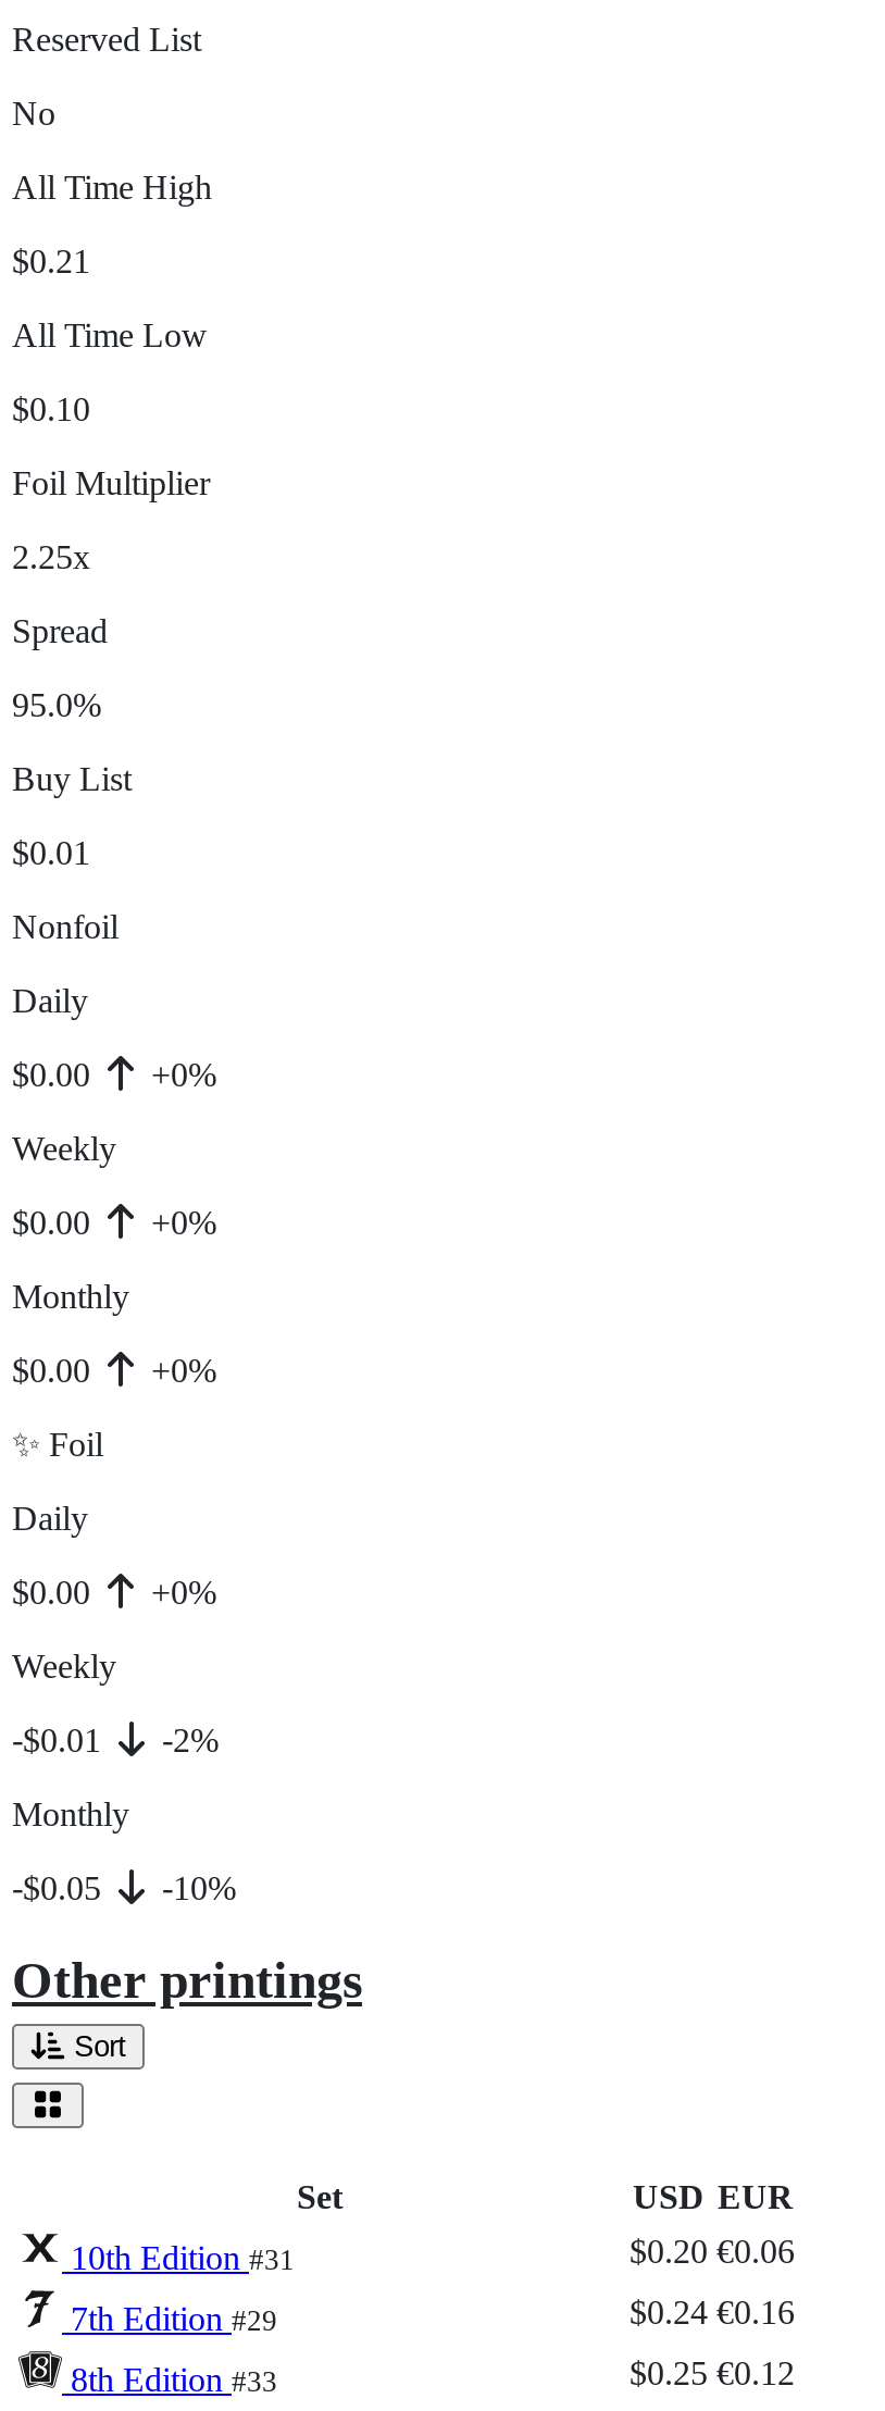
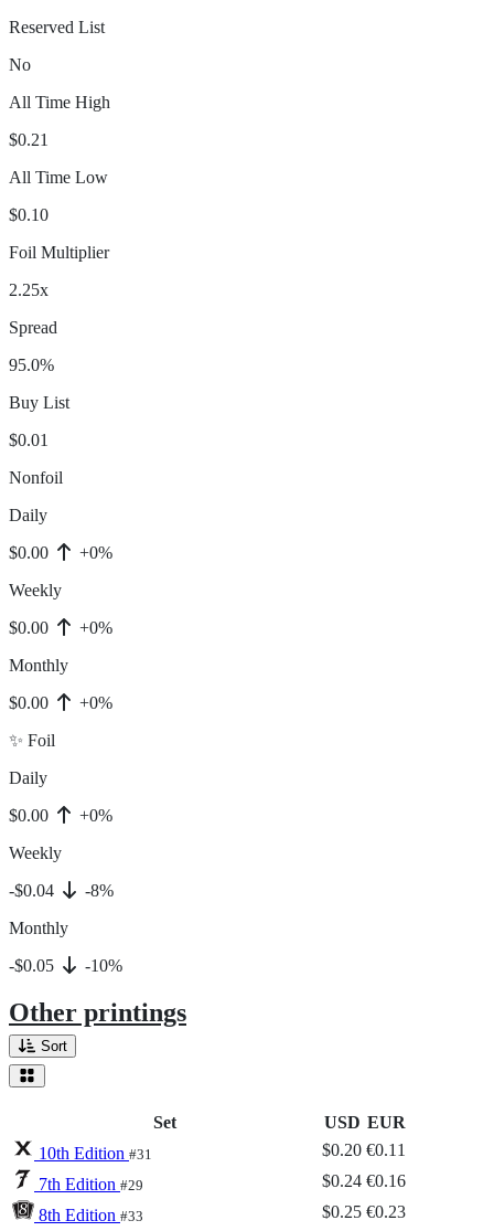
[12,1722,110,1759] -$0.01 -> [9,881,58,900] -$0.04
[153,1722,219,1759] -2% -> [80,881,114,900] -8%
[630,2232,795,2269] $0.20 €0.06 -> [322,1140,406,1159] $0.20 €0.11
[630,2354,795,2391] $0.25 €0.12 -> [322,1202,406,1221] $0.25 €0.23

